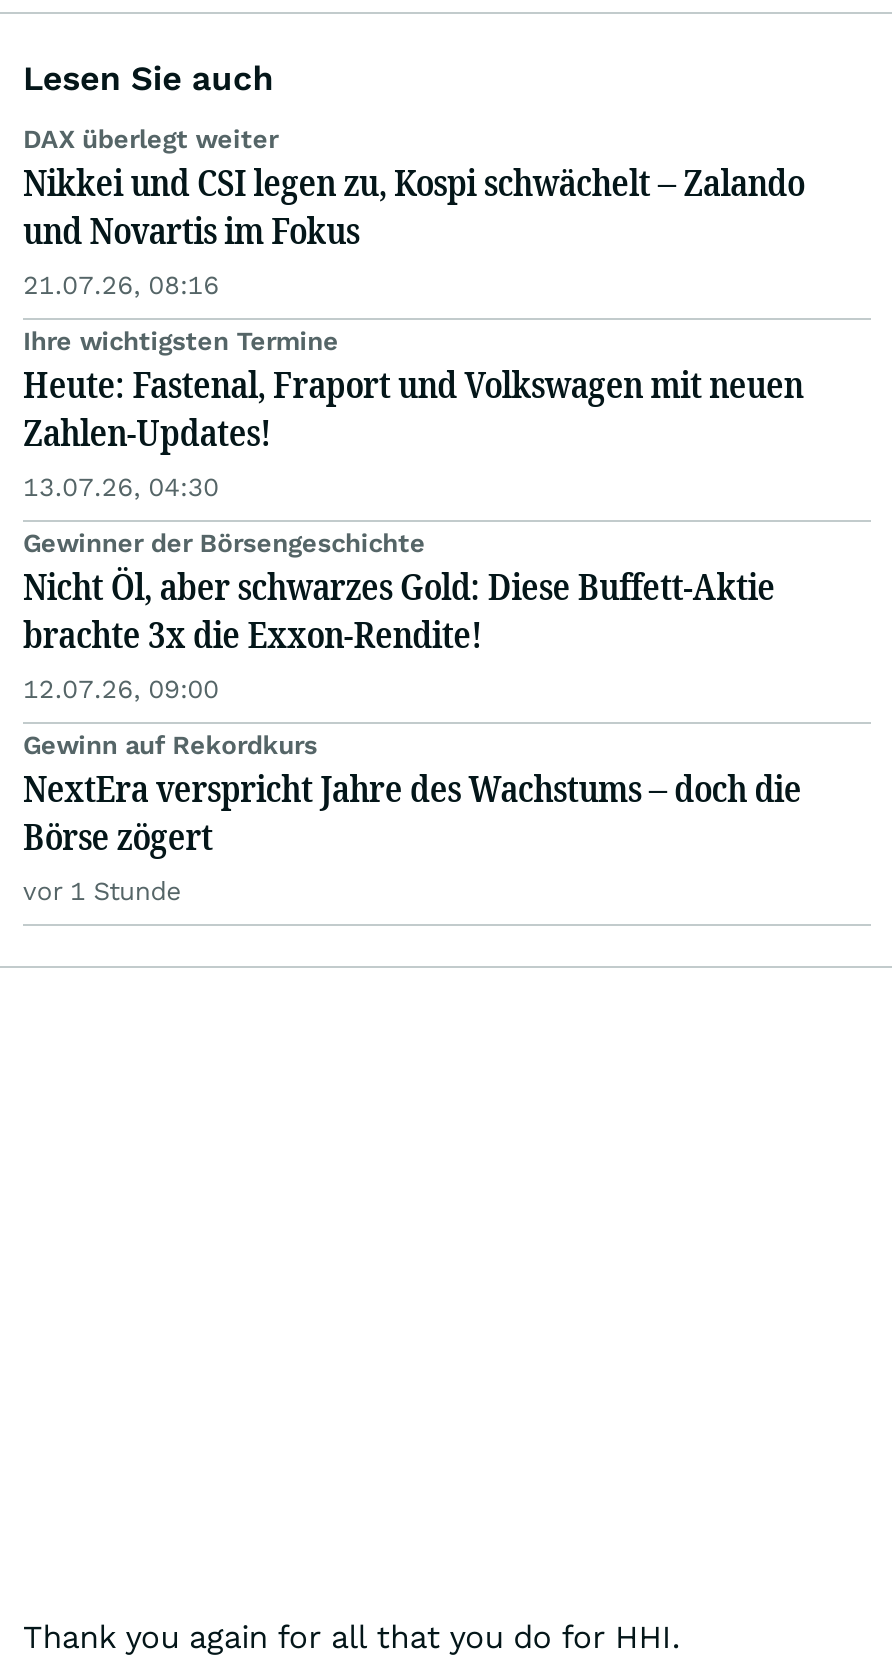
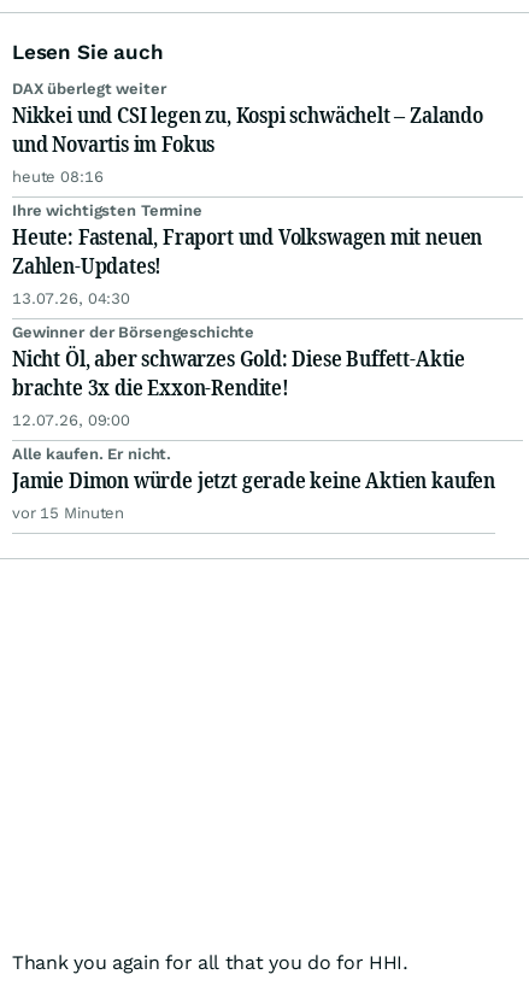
[23,270,219,300] 21.07.26, 08:16 -> [12,168,103,186] heute 08:16
[23,730,801,906] Gewinn auf Rekordkurs | NextEra verspricht Jahre des Wachstums – doch die | Börse zögert | vor 1 Stunde -> [12,445,495,522] Alle kaufen. Er nicht. | Jamie Dimon würde jetzt gerade keine Aktien kaufen | vor 15 Minuten

